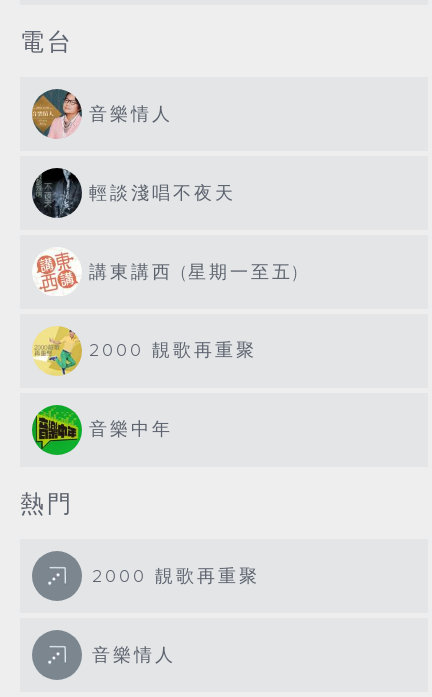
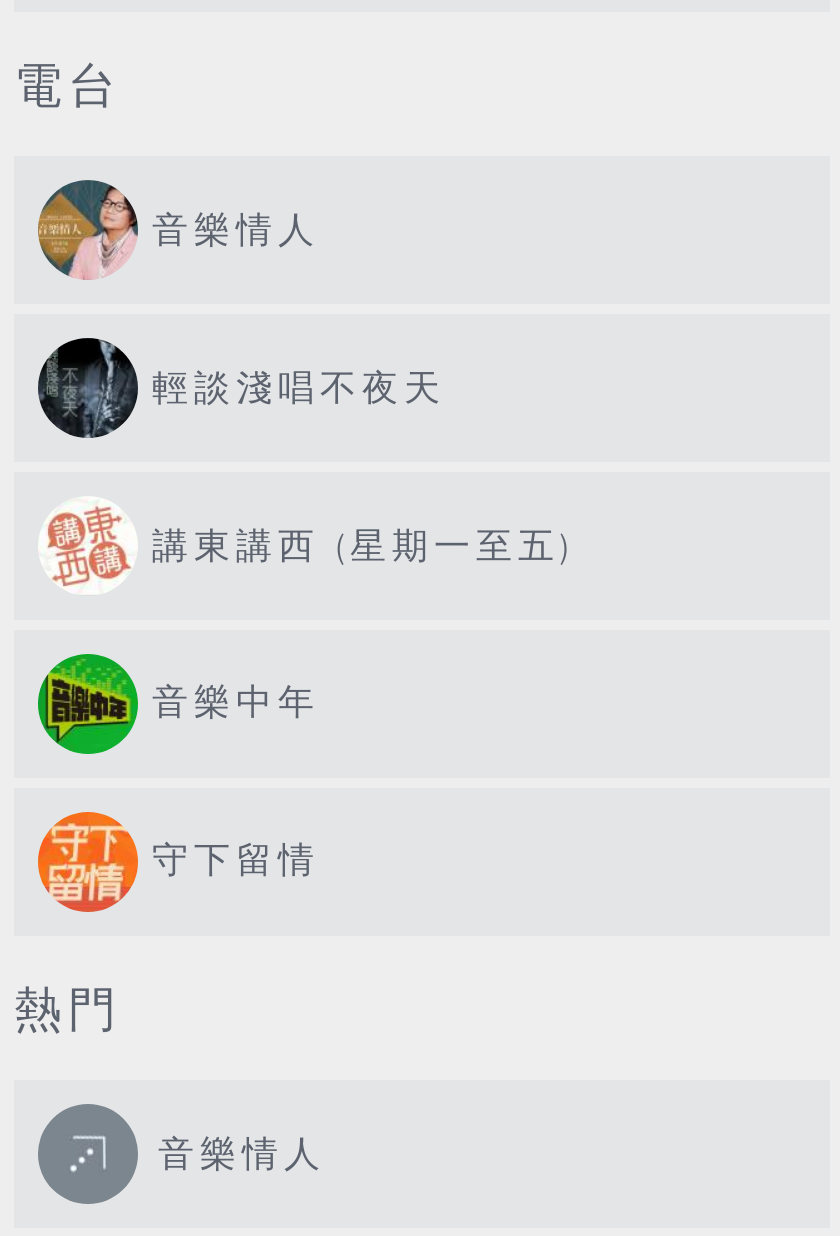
[32,326,257,376] [image] | 2000 靚歌再重聚 -> none
none -> [36,810,320,914] [image] | 守下留情
[92,566,260,587] 2000 靚歌再重聚 -> none

